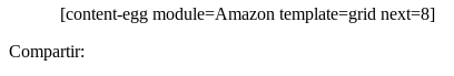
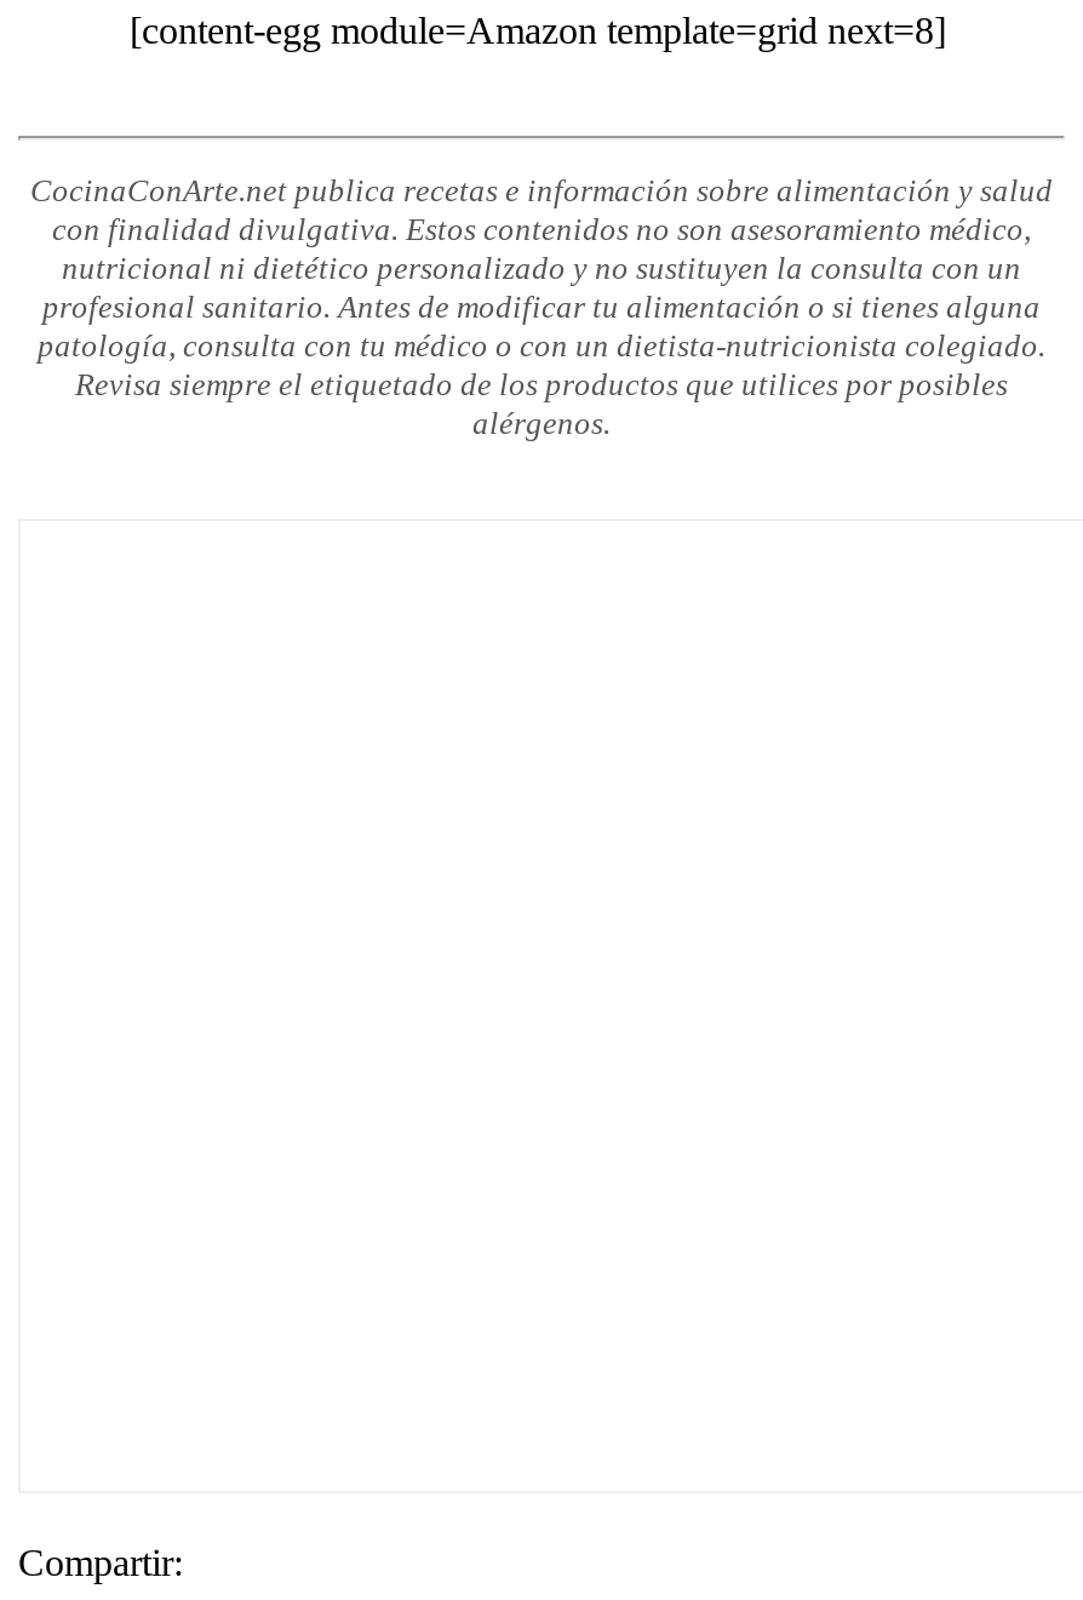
none -> [30,173,1053,442] CocinaConArte.net publica recetas e información sobre alimentación y salud | con finalidad divulgativa. Estos contenidos no son asesoramiento médico, | nutricional ni dietético personalizado y no sustituyen la consulta con un | profesional sanitario. Antes de modificar tu alimentación o si tienes alguna | patología, consulta con tu médico o con un dietista-nutricionista colegiado. | Revisa siempre el etiquetado de los productos que utilices por posibles | alérgenos.

